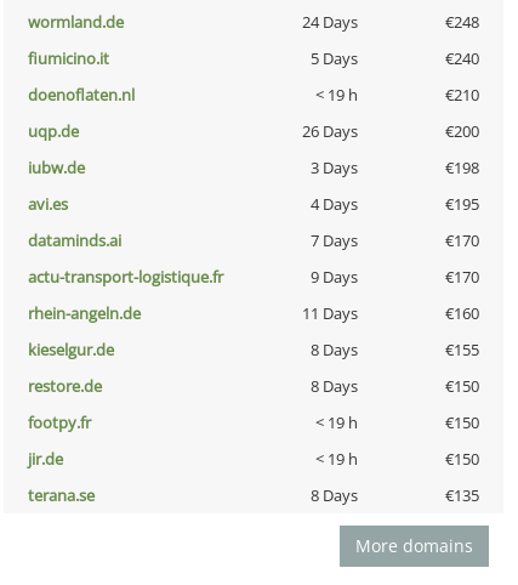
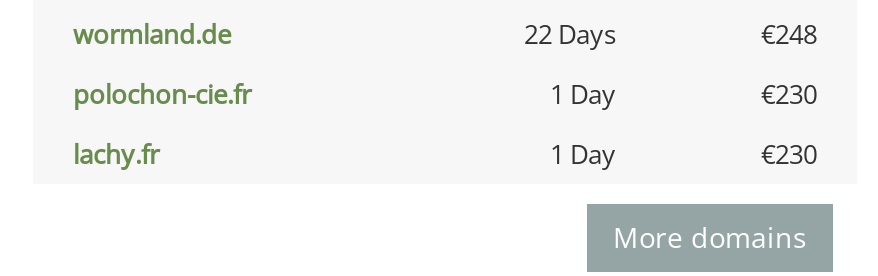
[301,11,357,33] 24 Days -> [524,16,616,52] 22 Days
[28,47,479,506] fiumicino.it | 5 Days | €240 | doenoflaten.nl | < 19 h | €210 | uqp.de | 26 Days | €200 | iubw.de | 3 Days | €198 | avi.es | 4 Days | €195 | dataminds.ai | 7 Days | €170 | actu-transport-logistique.fr | 9 Days | €170 | rhein-angeln.de | 11 Days | €160 | kieselgur.de | 8 Days | €155 | restore.de | 8 Days | €150 | footpy.fr | < 19 h | €150 | jir.de | < 19 h | €150 | terana.se | 8 Days | €135 -> [73,76,817,172] polochon-cie.fr | 1 Day | €230 | lachy.fr | 1 Day | €230

